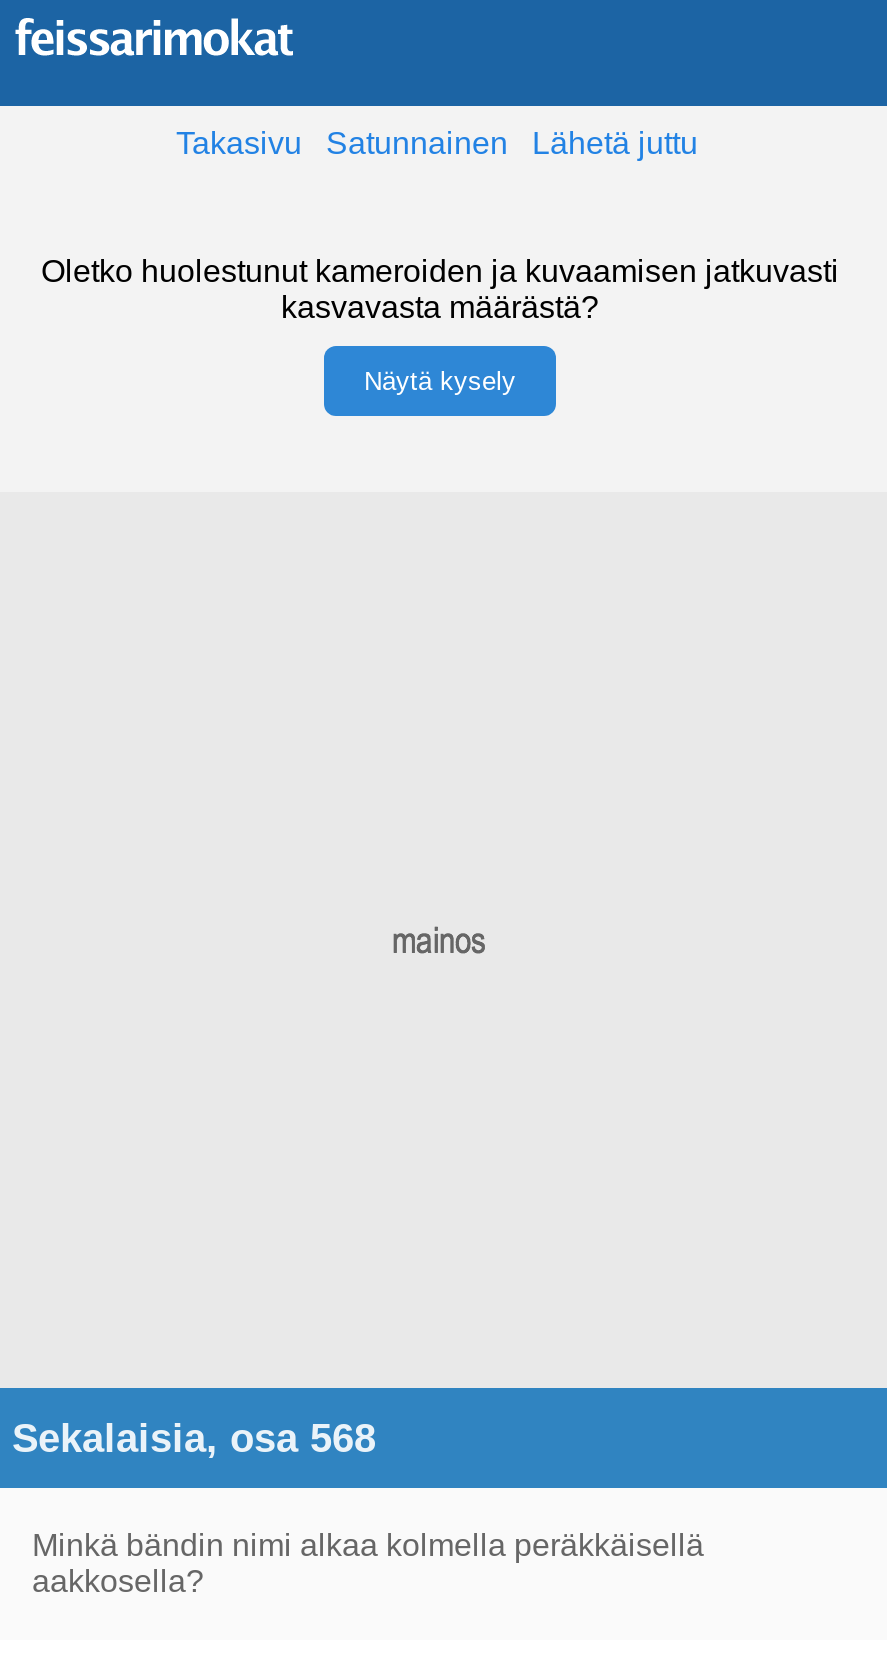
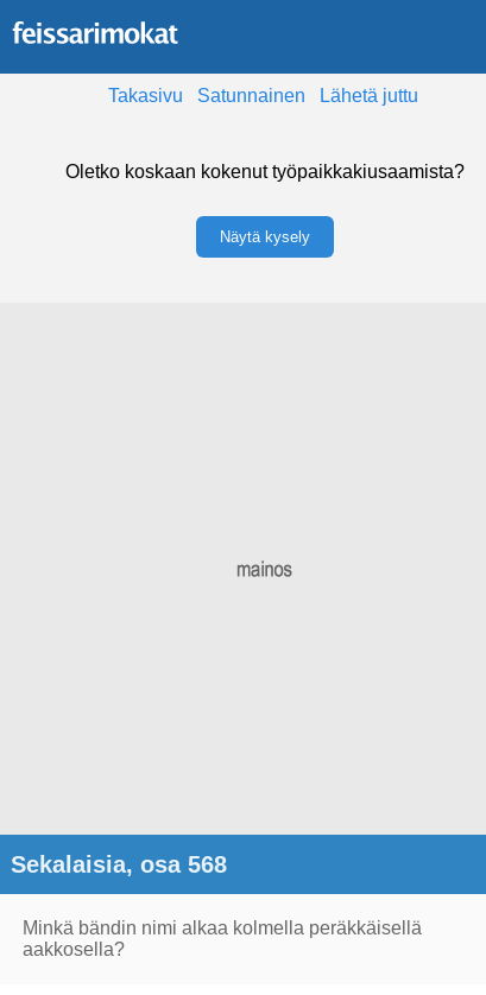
[41,254,839,324] Oletko huolestunut kameroiden ja kuvaamisen jatkuvasti | kasvavasta määrästä? -> [65,161,465,182] Oletko koskaan kokenut työpaikkakiusaamista?

